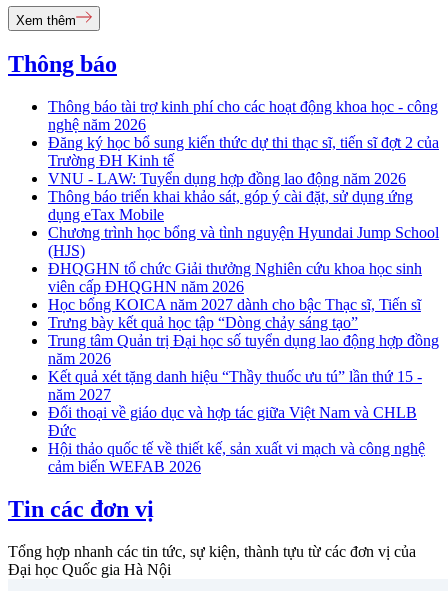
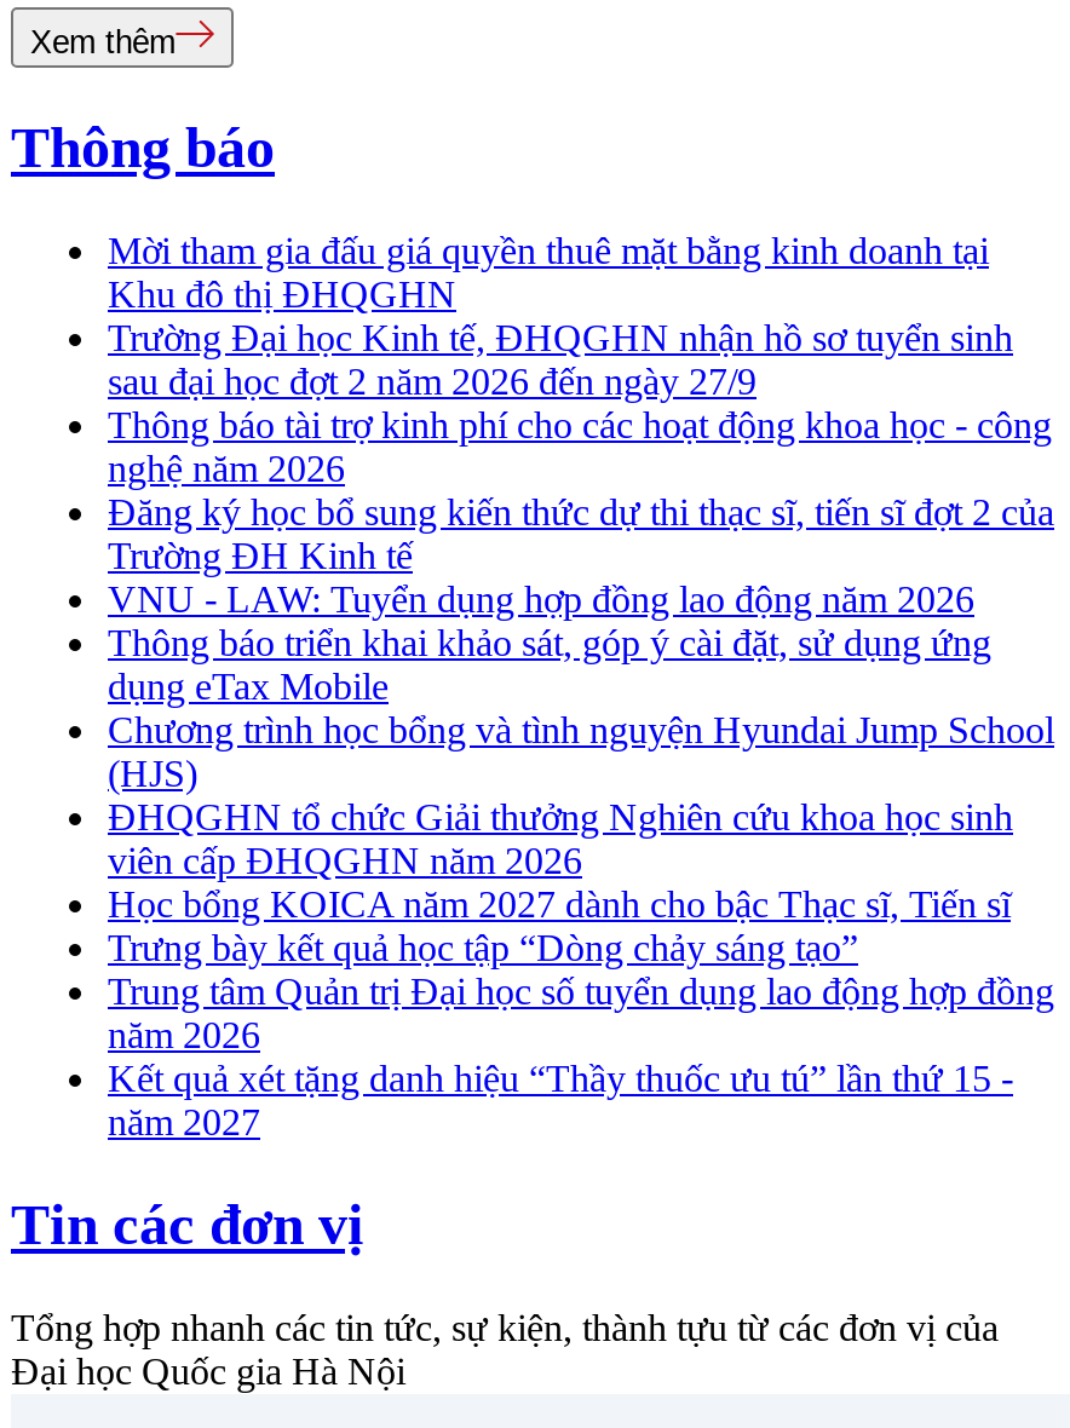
none -> [108,230,1013,402] Mời tham gia đấu giá quyền thuê mặt bằng kinh doanh tại | Khu đô thị ĐHQGHN | Trường Đại học Kinh tế, ĐHQGHN nhận hồ sơ tuyển sinh | sau đại học đợt 2 năm 2026 đến ngày 27/9
moved [48,98,439,403] -> [108,405,1054,1143]: Thông báo tài trợ kinh phí cho các hoạt động khoa học - công | nghệ năm 2026 | Đăng ký học bổ sung kiến thức dự thi thạc sĩ, tiến sĩ đợt 2 của | ... | Kết quả xét tặng danh hiệu “Thầy thuốc ưu tú” lần thứ 15 - | năm 2027
[48,404,425,475] Đối thoại về giáo dục và hợp tác giữa Việt Nam và CHLB | Đức | Hội thảo quốc tế về thiết kế, sản xuất vi mạch và công nghệ | cảm biến WEFAB 2026 -> none

